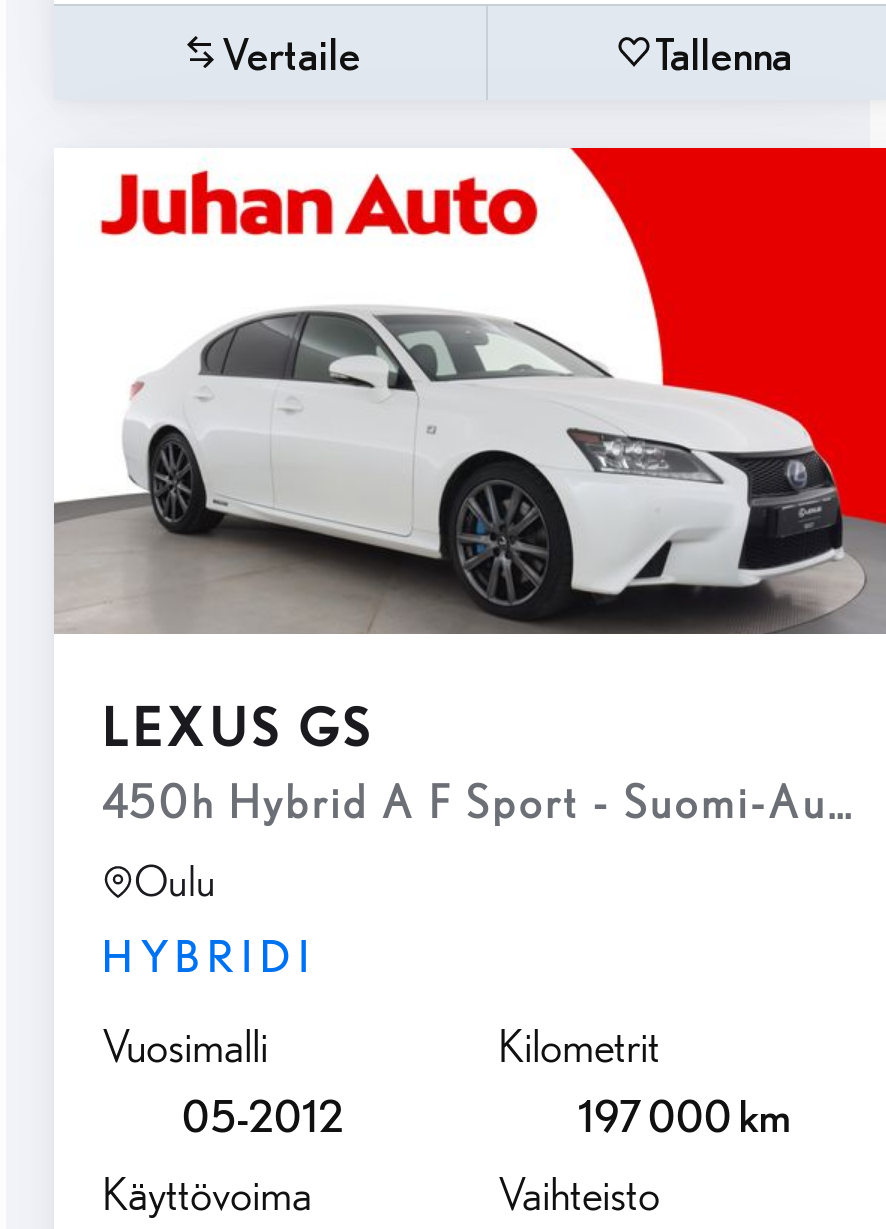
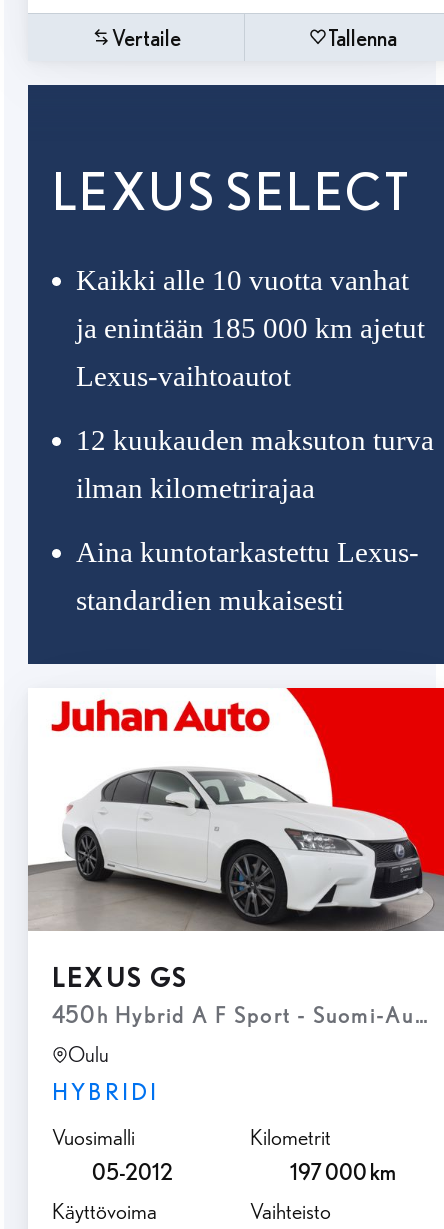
none -> [27,84,441,665] [image] | LEXUS SELECT | Kaikki alle 10 vuotta vanhat | ja enintään 185 000 km ajetut | Lexus-vaihtoautot | 12 kuukauden maksuton turva | ilman kilometrirajaa | Aina kuntotarkastettu Lexus- | standardien mukaisesti

